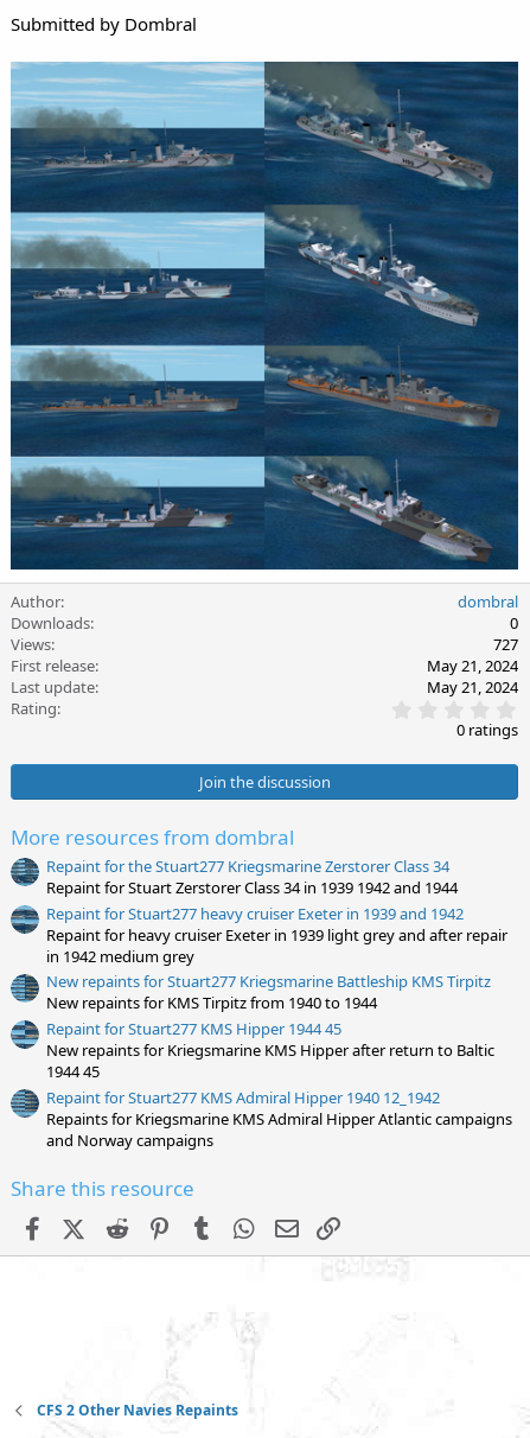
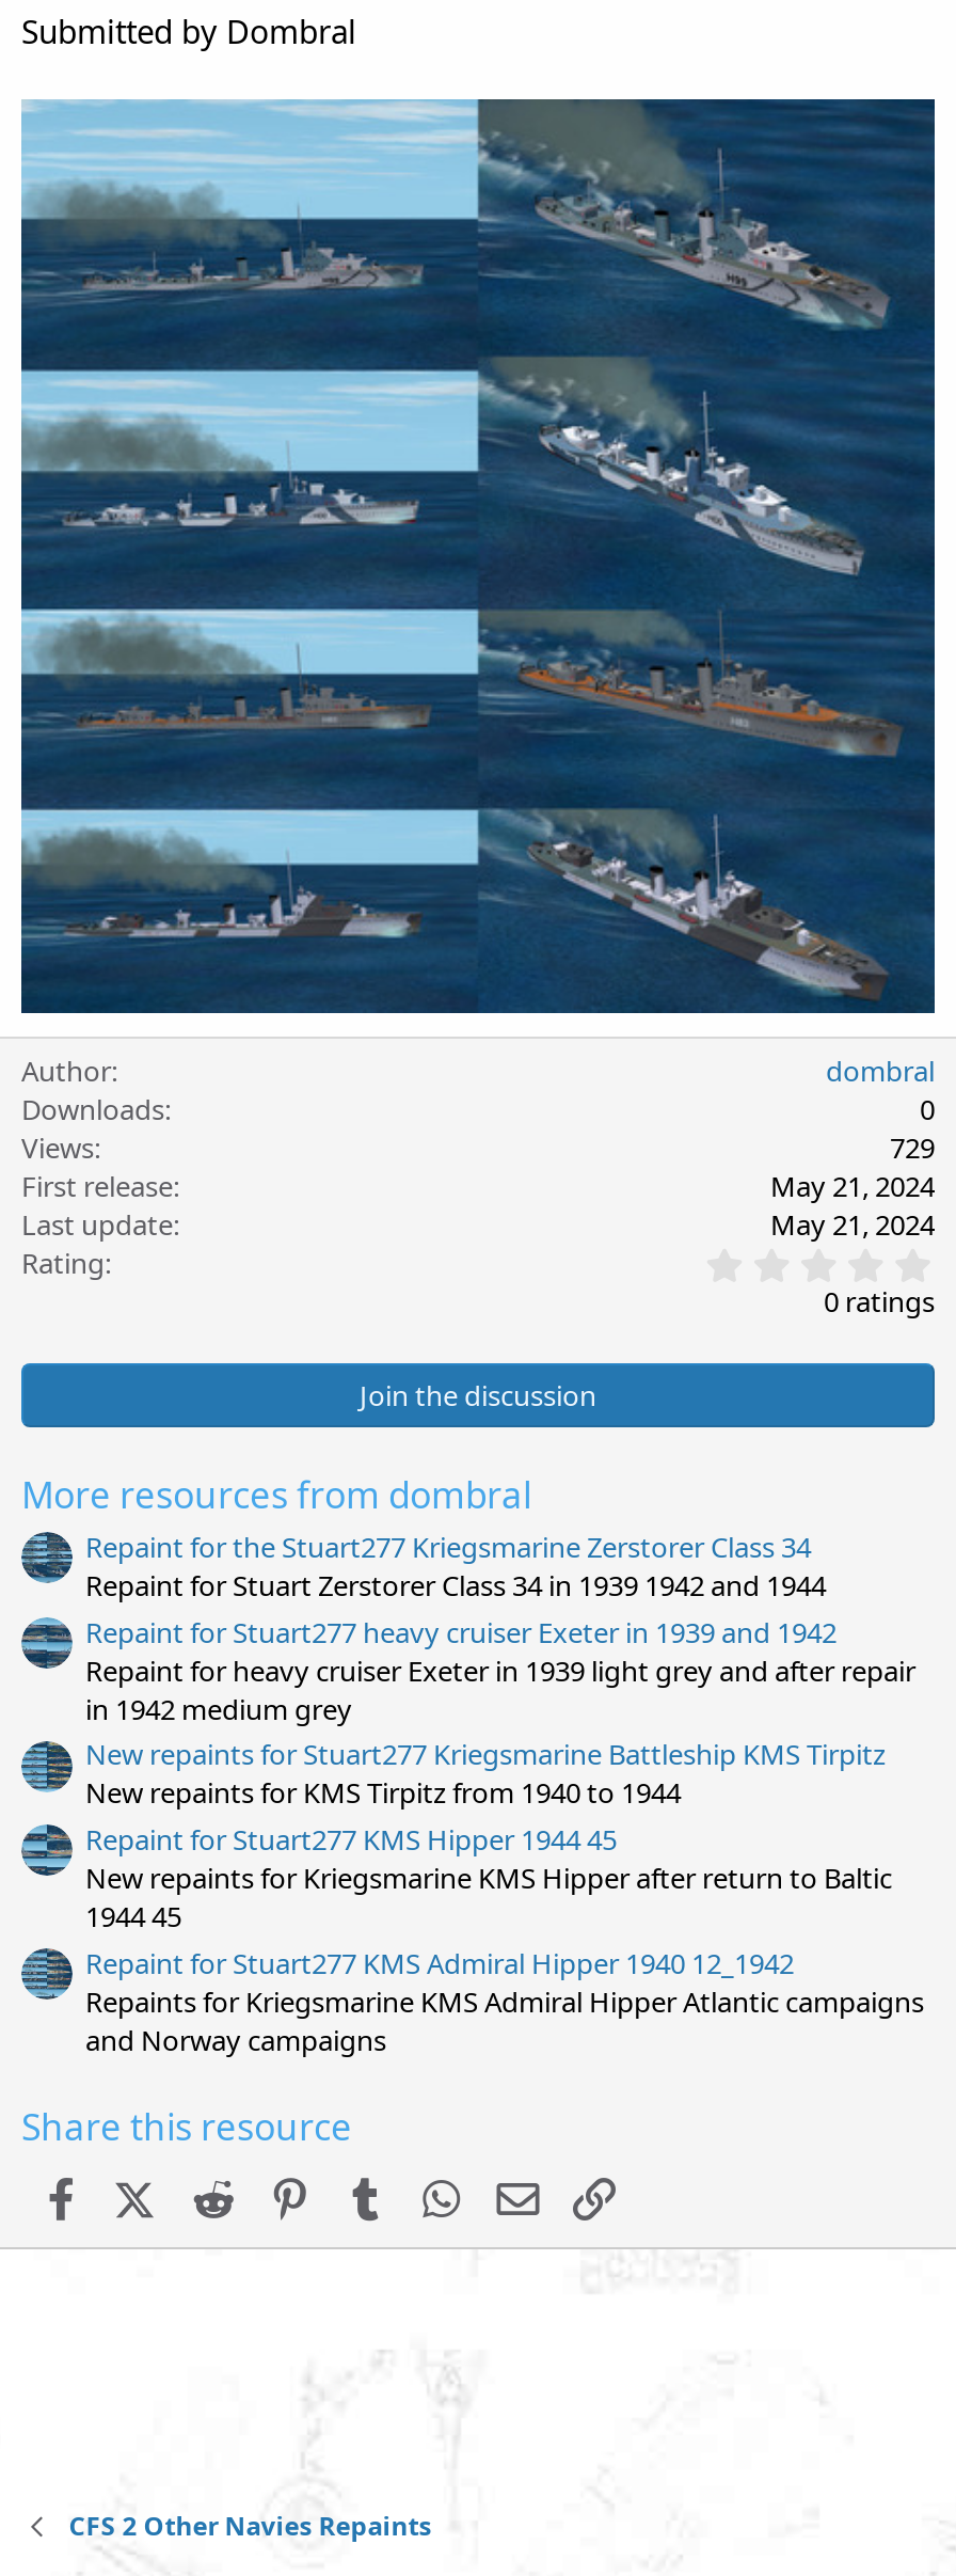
[493,634,518,655] 727 -> [890,1129,935,1168] 729

